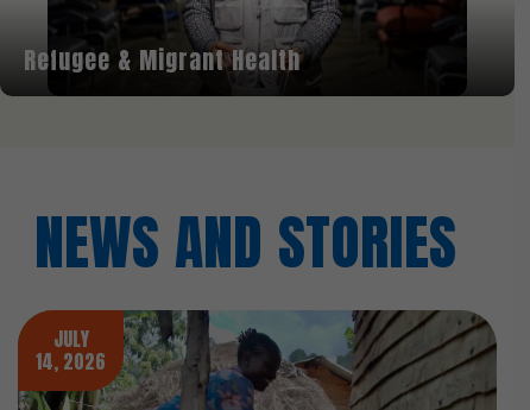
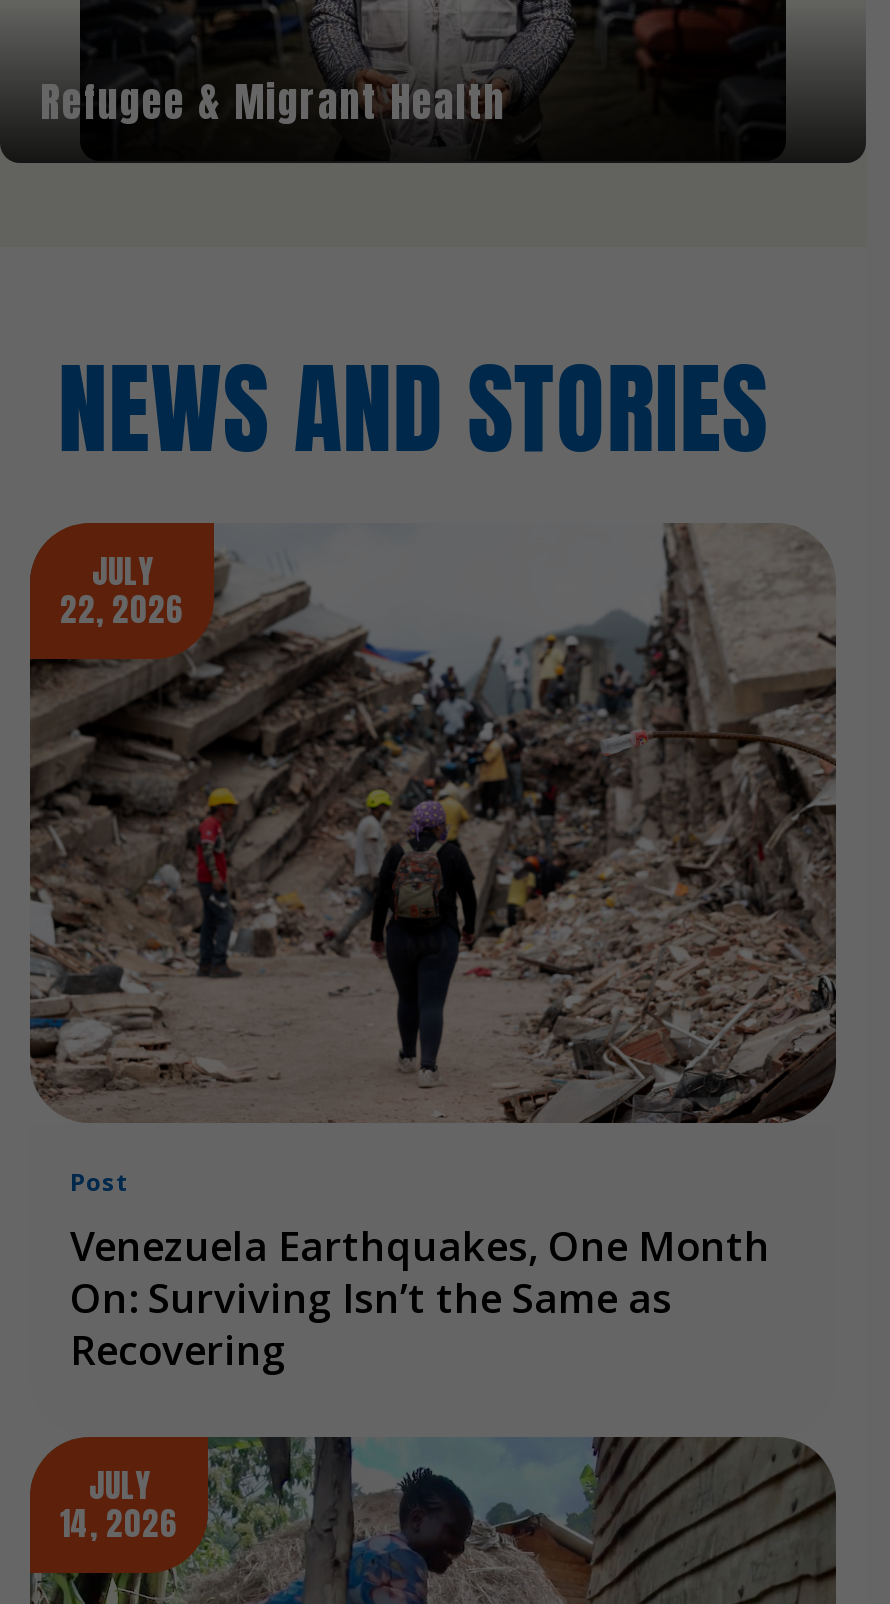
none -> [30,522,836,1126] [image] | 22, 2026
none -> [70,1164,770,1508] Post | Venezuela Earthquakes, One Month | On: Surviving Isn’t the Same as | Recovering | JULY

